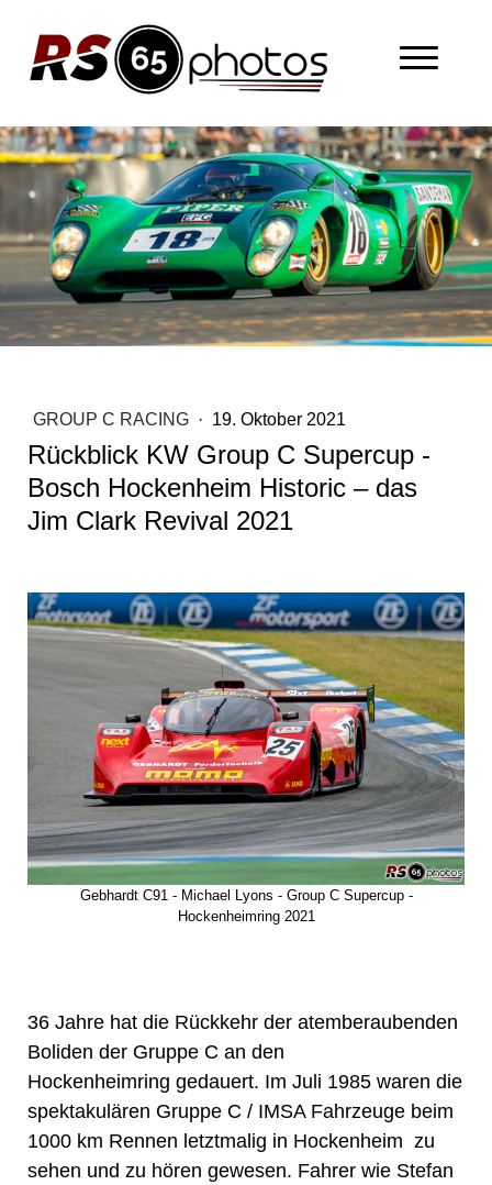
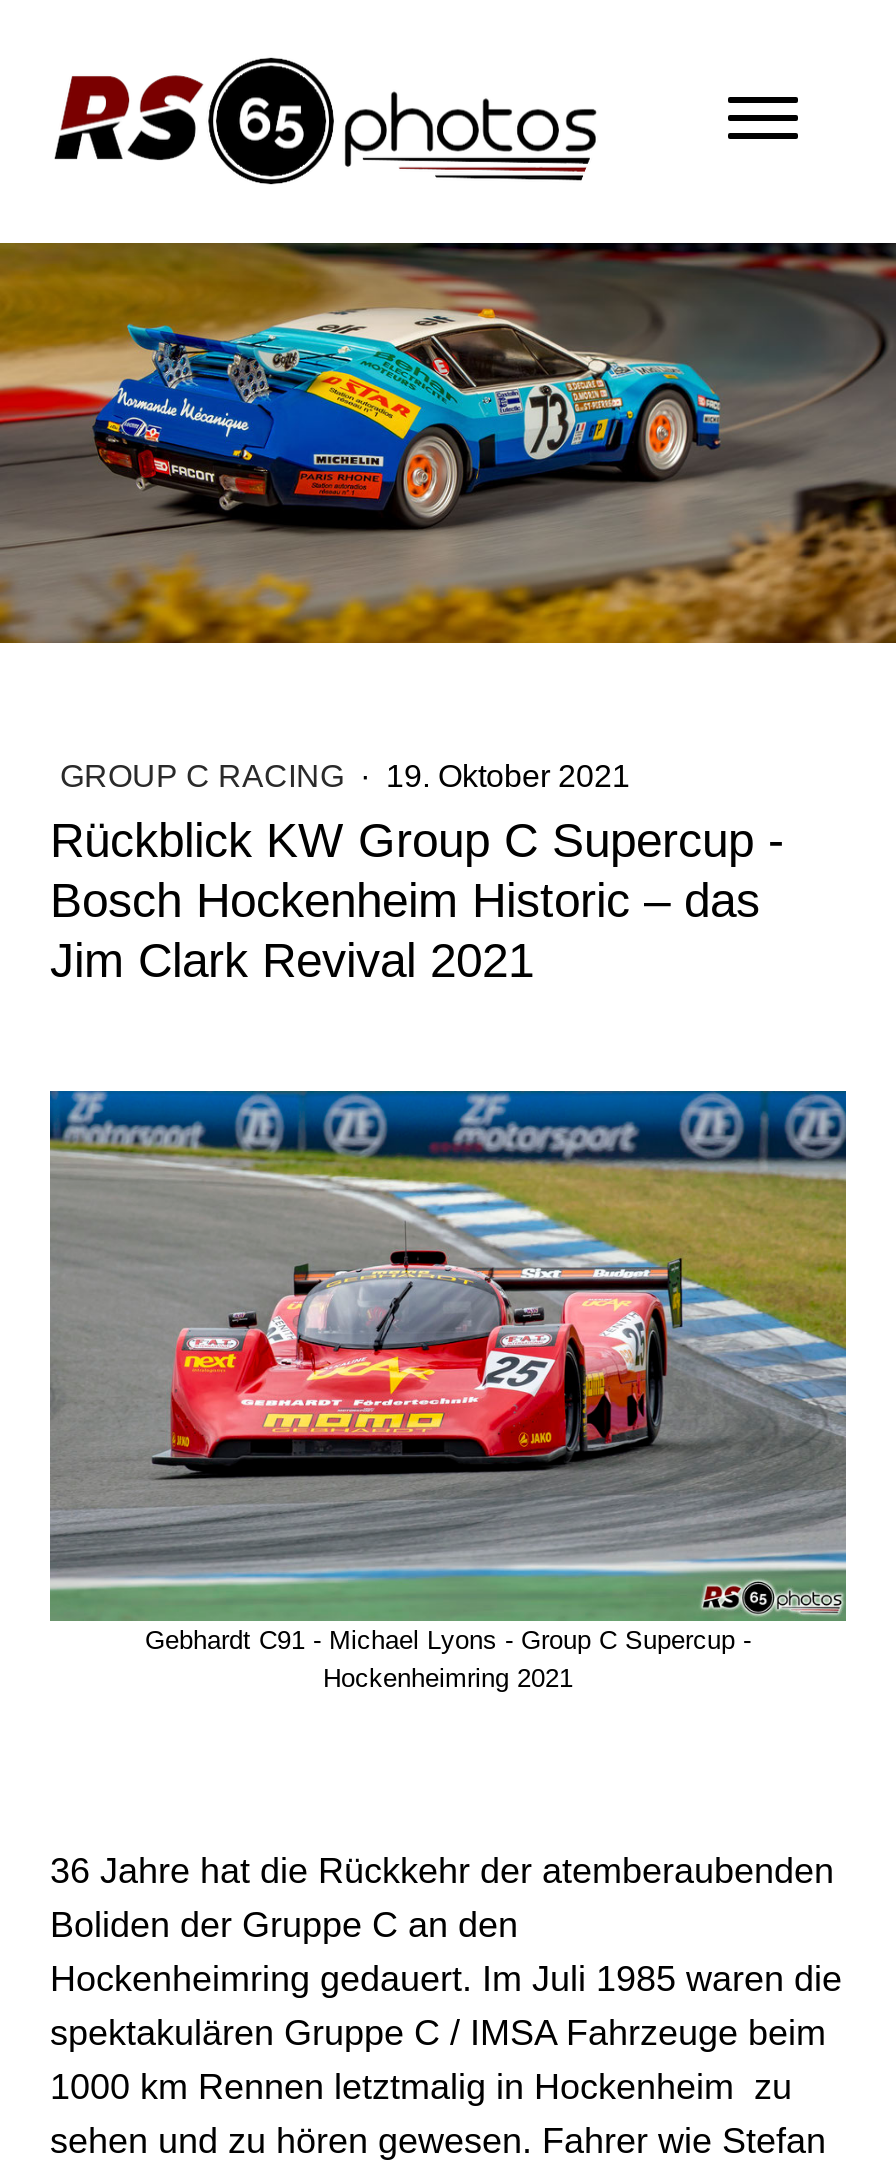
[3,125,489,347] [image] -> [6,241,890,645] [image]

